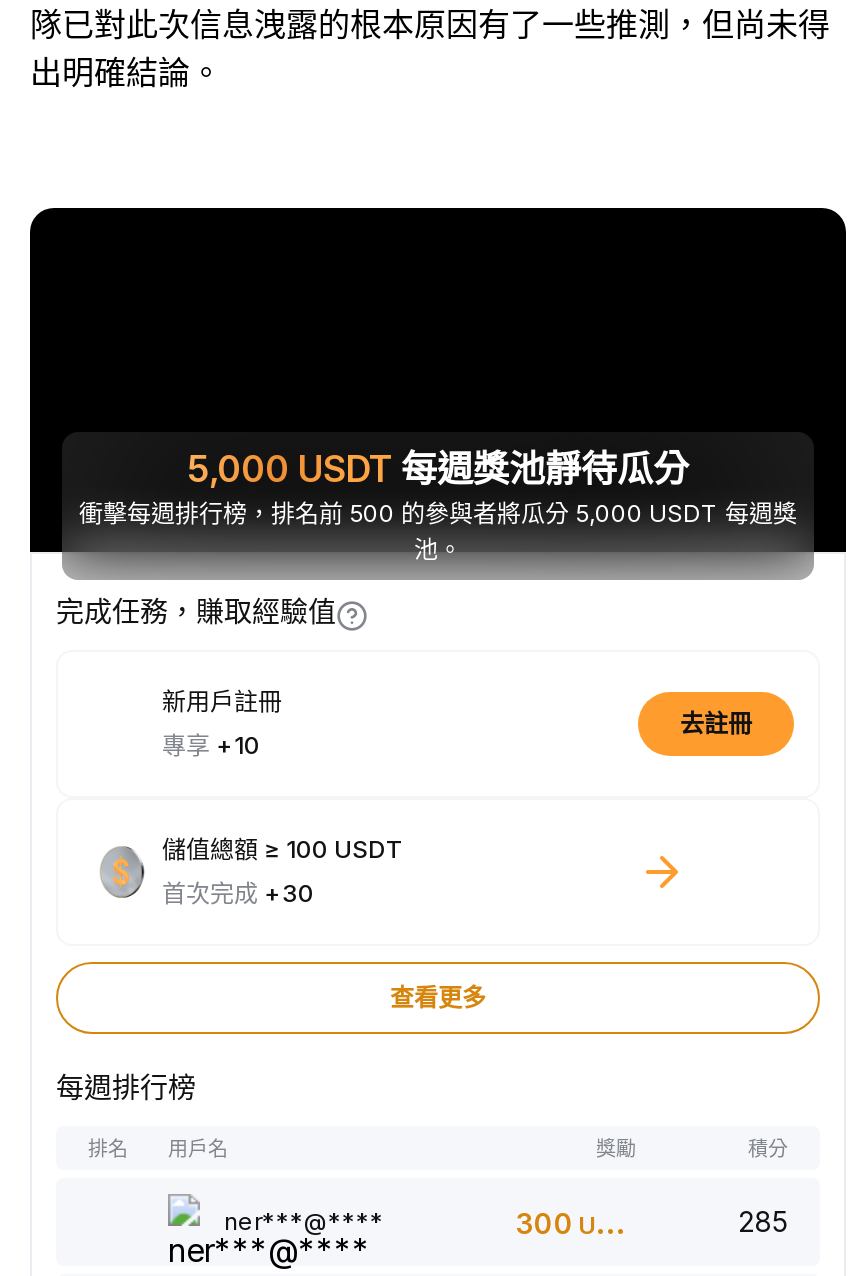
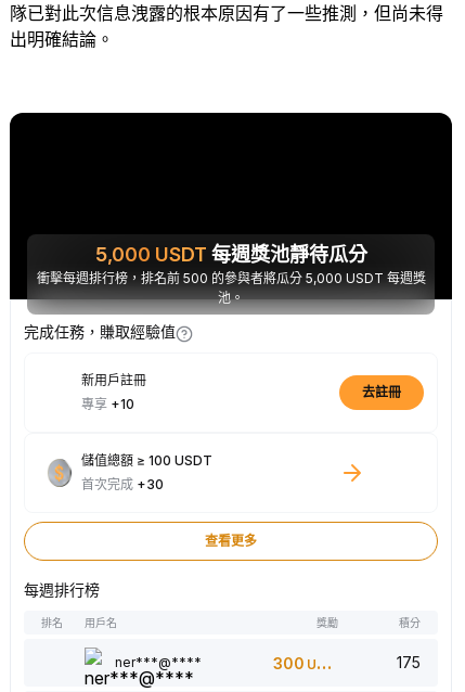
[738,1204,788,1238] 285 -> [397,653,421,671] 175

